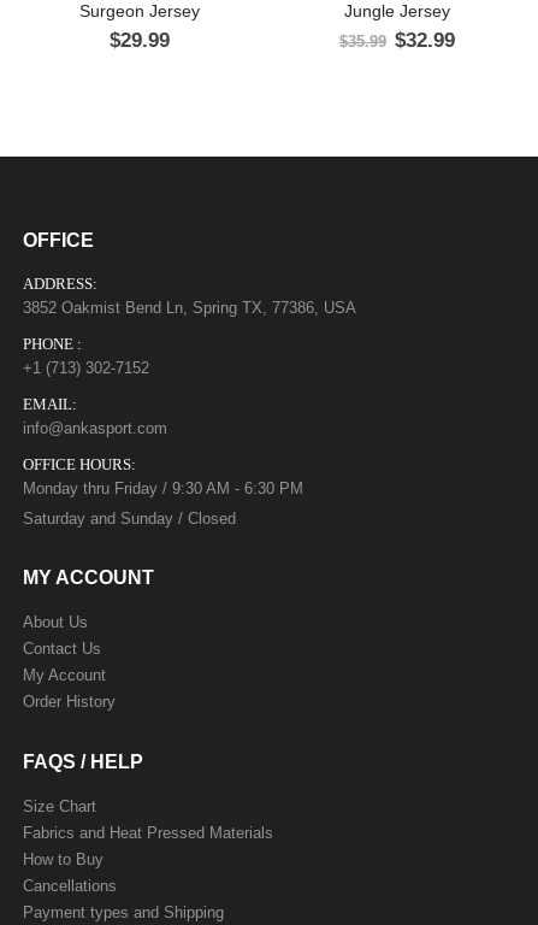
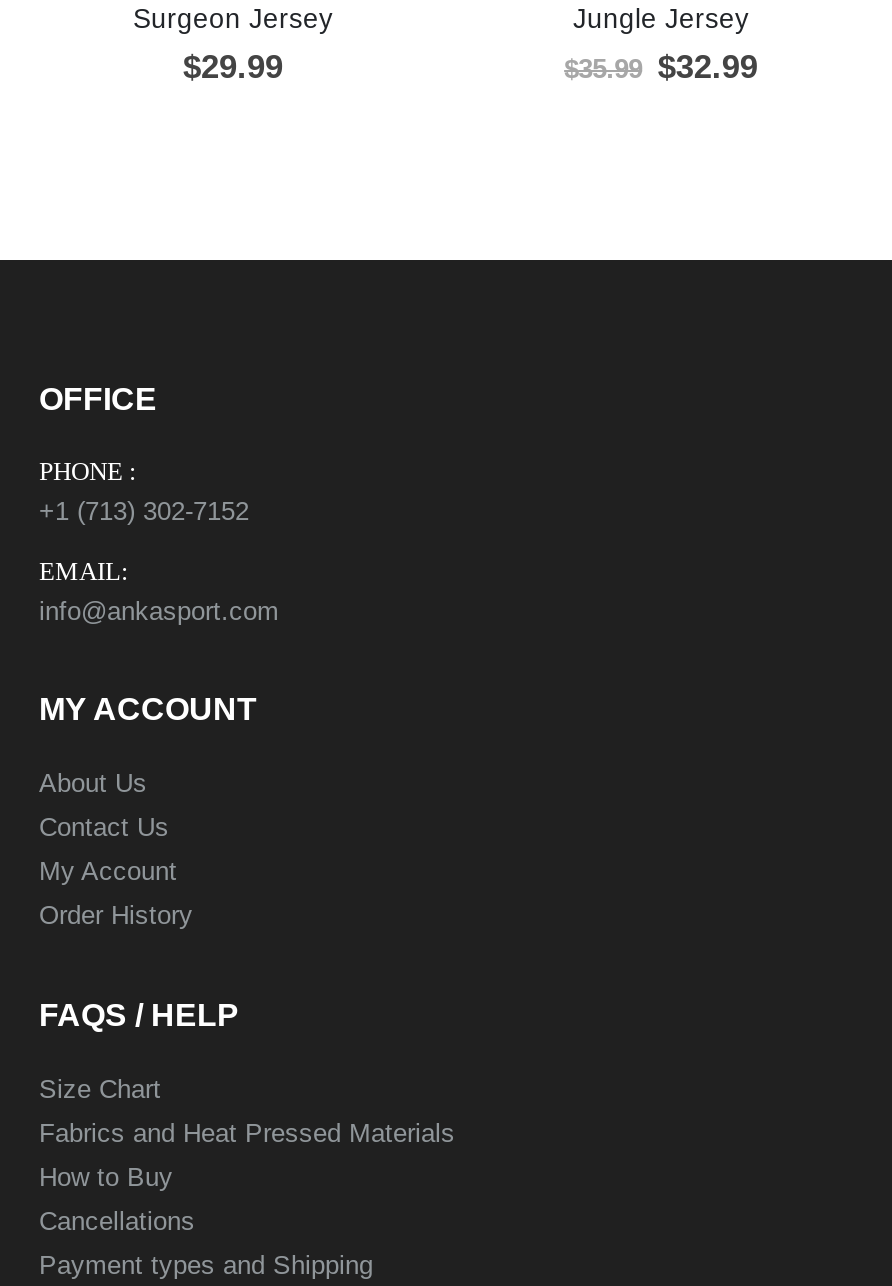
[23,275,356,317] ADDRESS: | 3852 Oakmist Bend Ln, Spring TX, 77386, USA -> none
[23,455,303,528] OFFICE HOURS: | Monday thru Friday / 9:30 AM - 6:30 PM | Saturday and Sunday / Closed -> none

